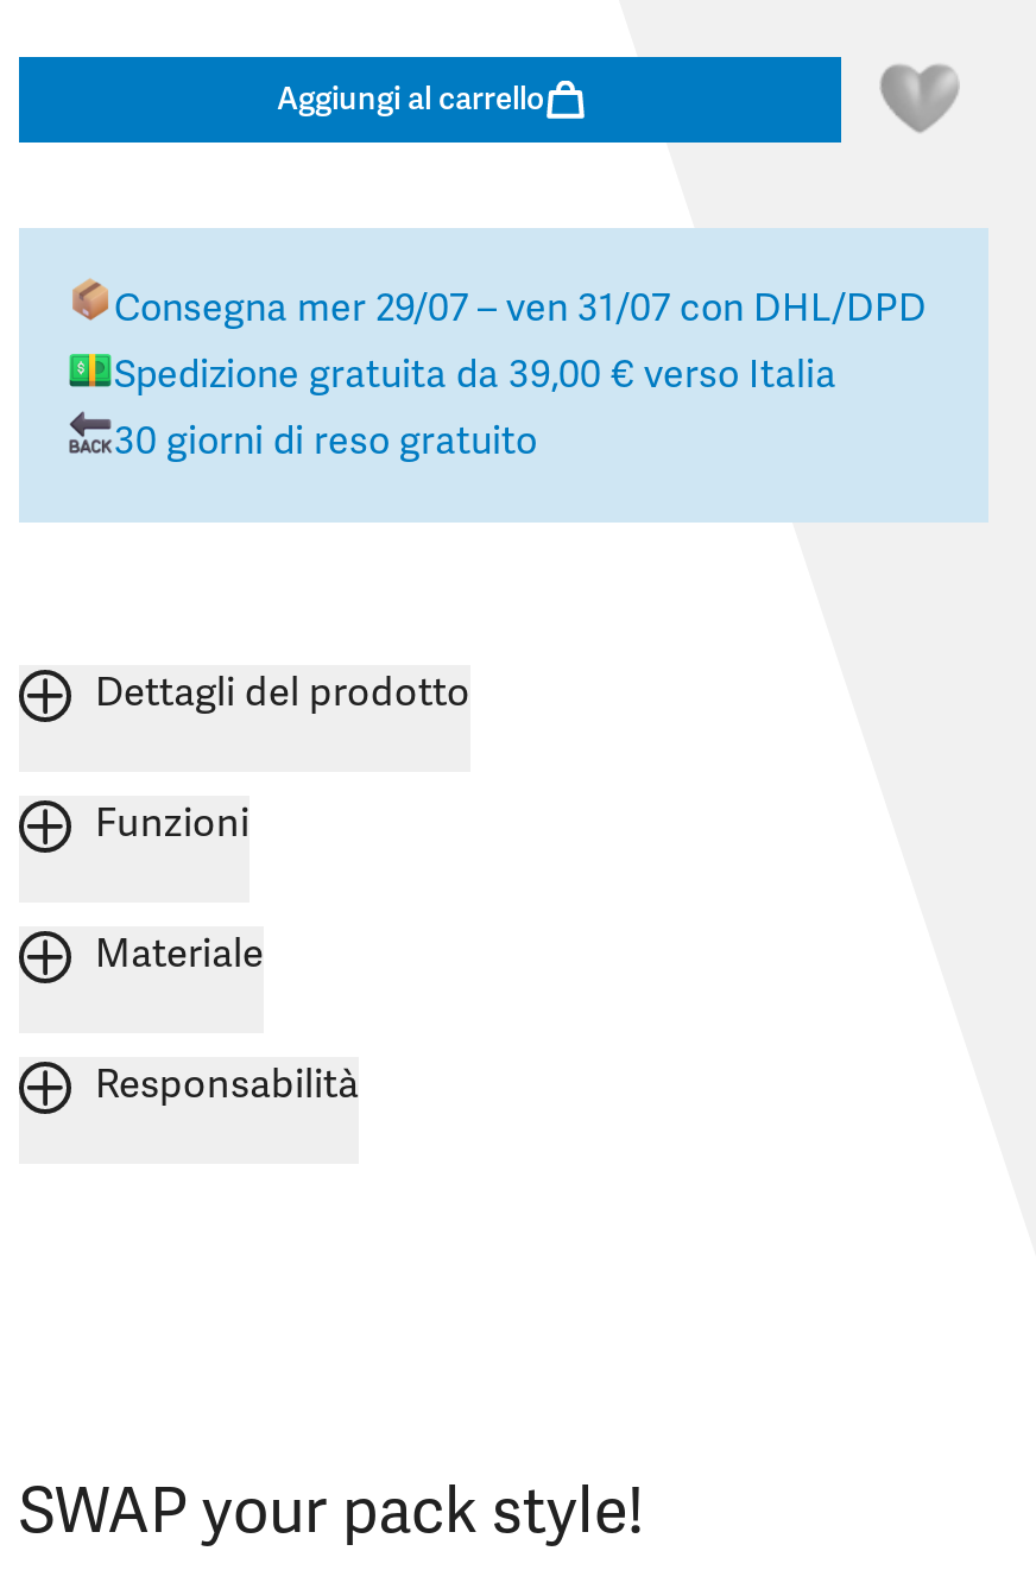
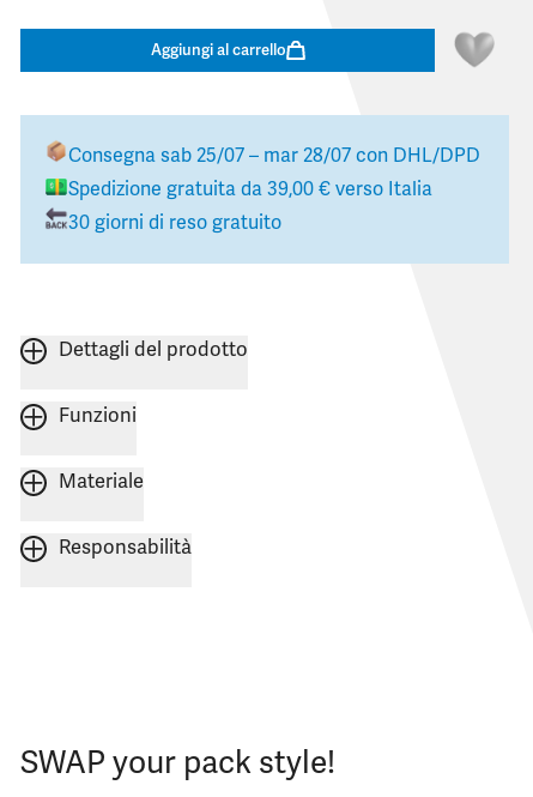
[114,286,927,333] Consegna mer 29/07 – ven 31/07 con DHL/DPD -> [68,144,480,168] Consegna sab 25/07 – mar 28/07 con DHL/DPD

